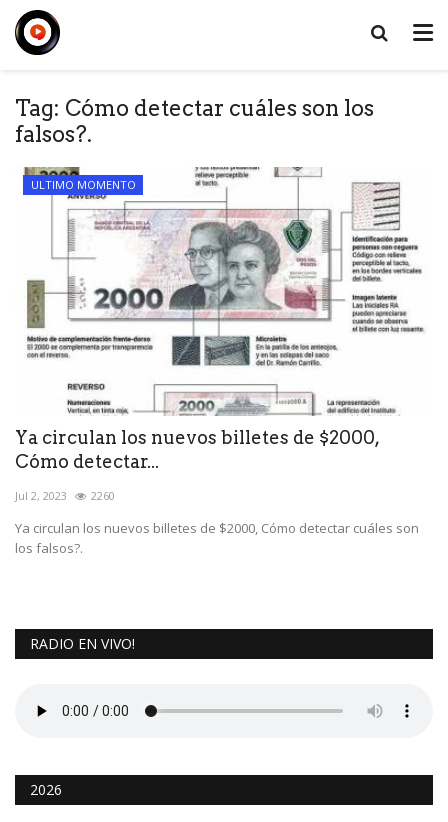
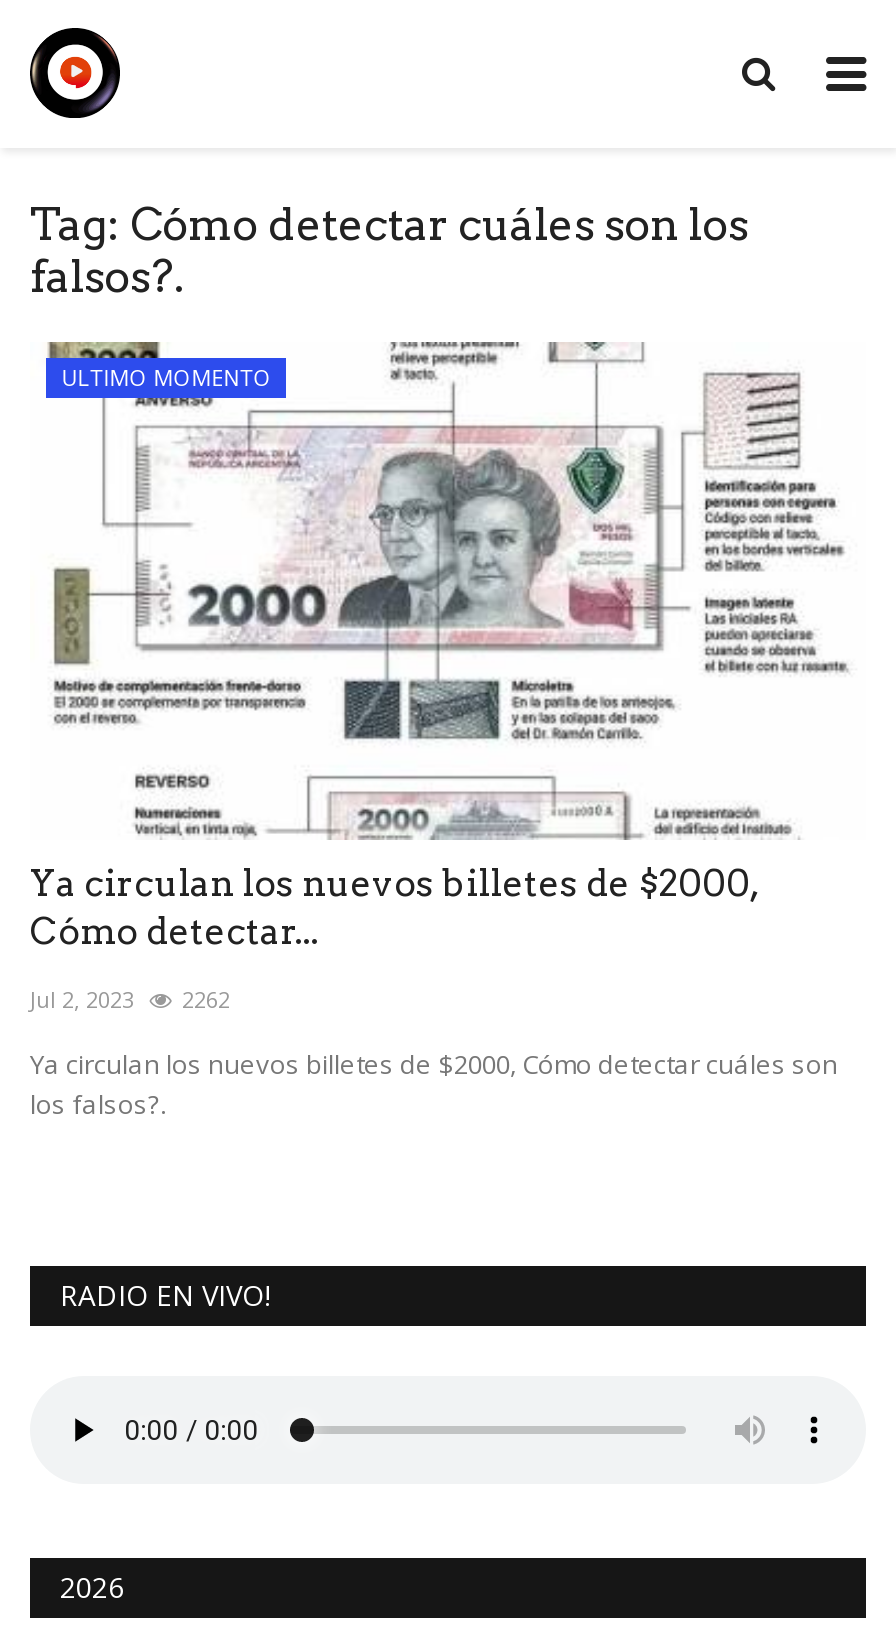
[15,488,115,503] Jul 2, 2023 2260 -> [30,983,230,1013] Jul 2, 2023 2262

